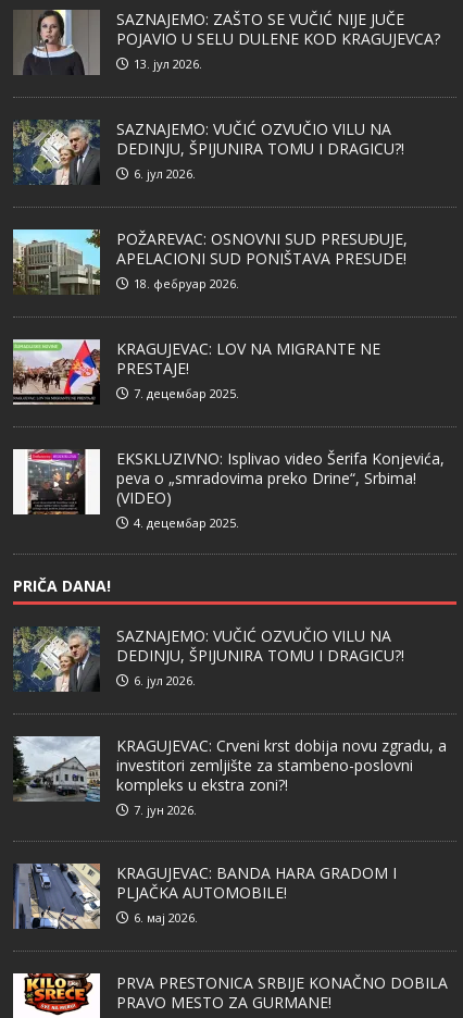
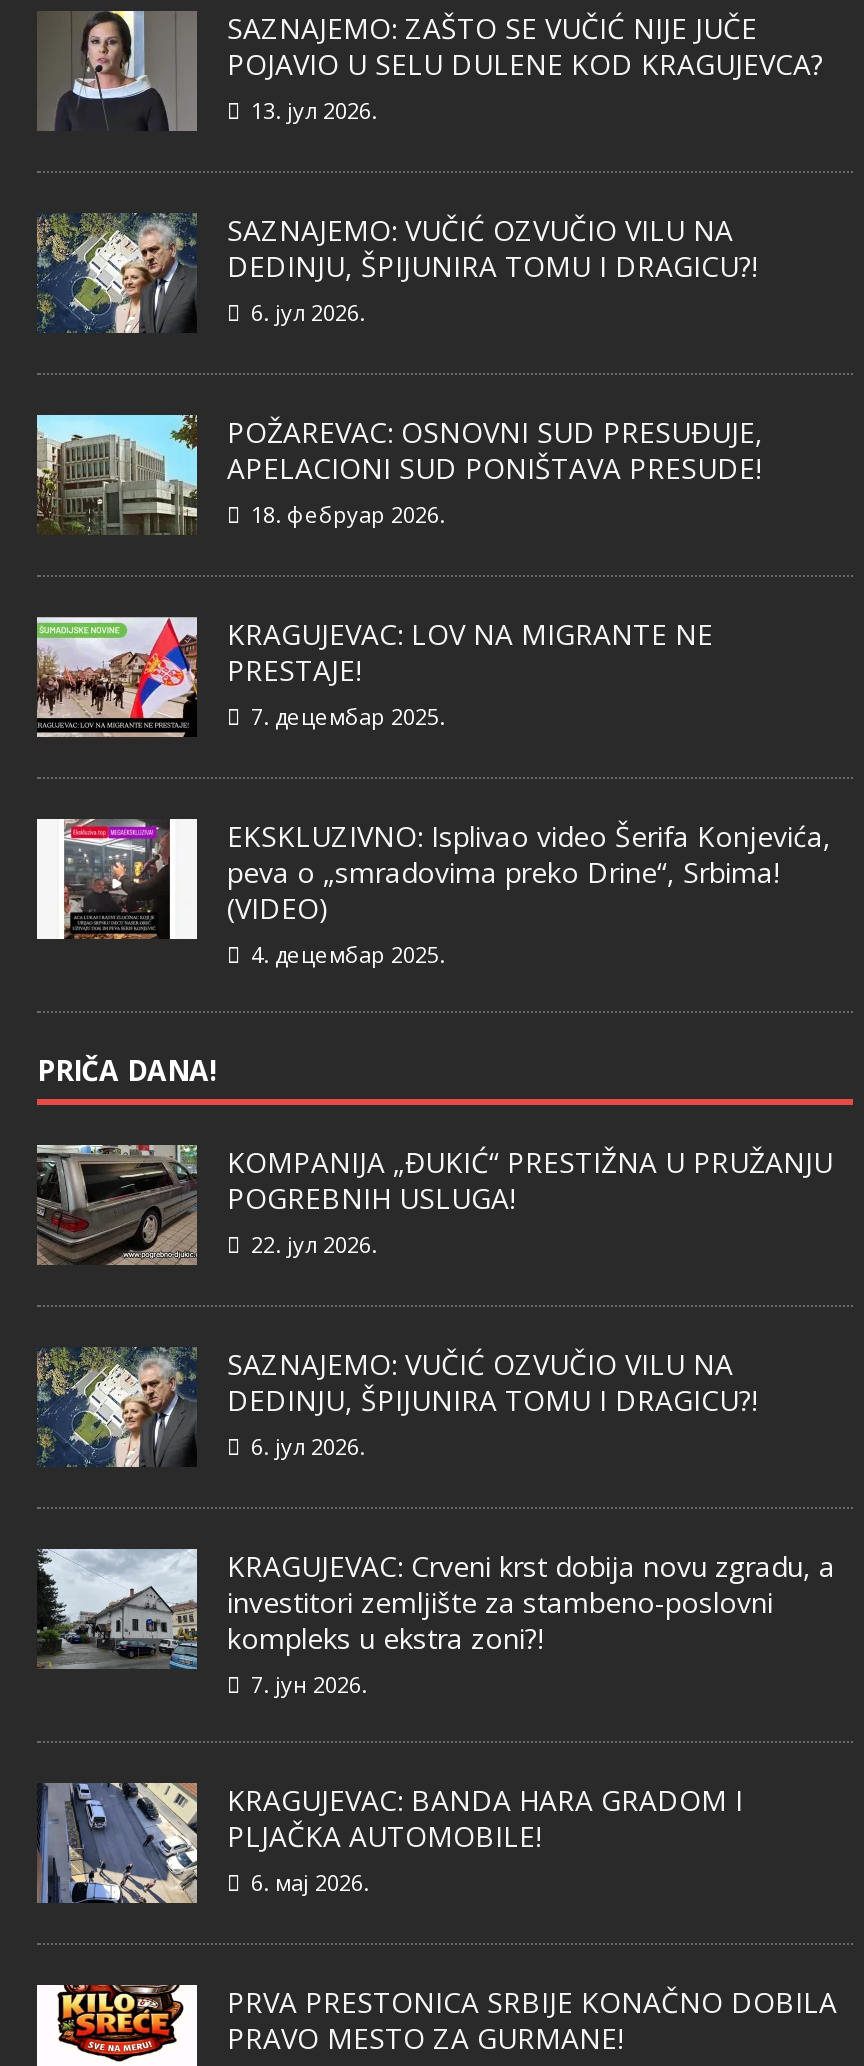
none -> [37,1142,833,1266] [image] | KOMPANIJA „ĐUKIĆ“ PRESTIŽNA U PRUŽANJU | POGREBNIH USLUGA! | 22. јул 2026.

